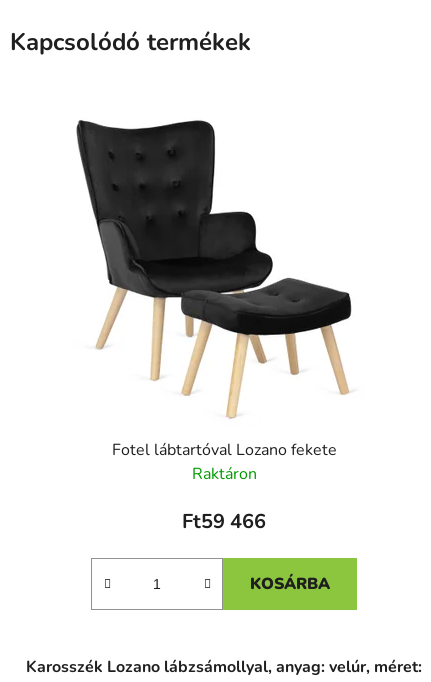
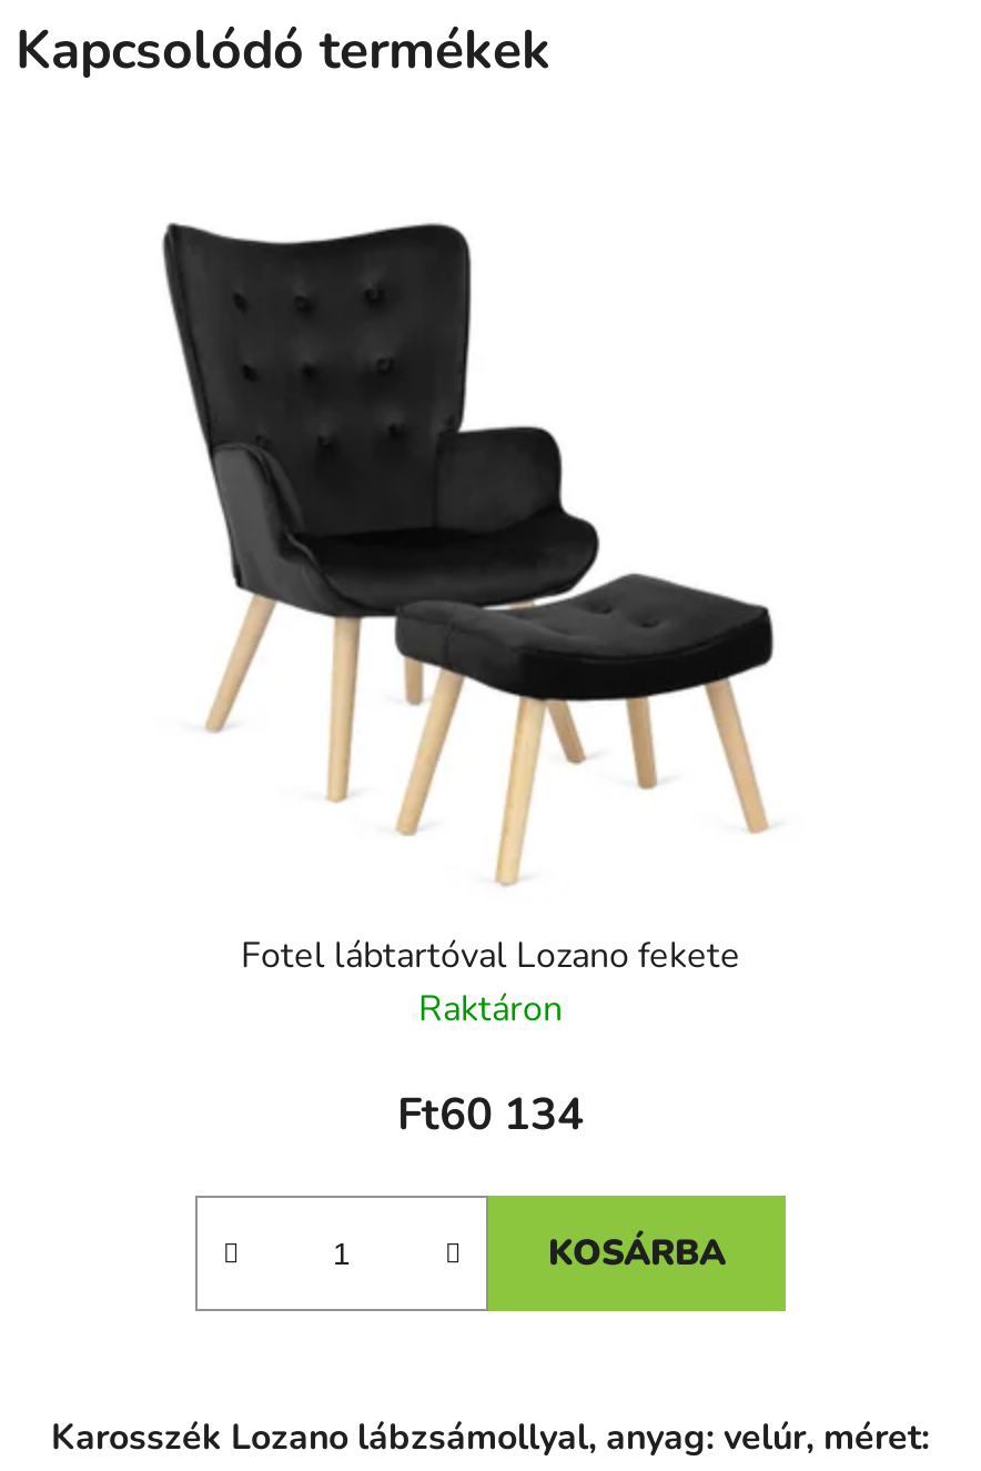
[182,508,266,535] Ft59 466 -> [397,1085,584,1145] Ft60 134

